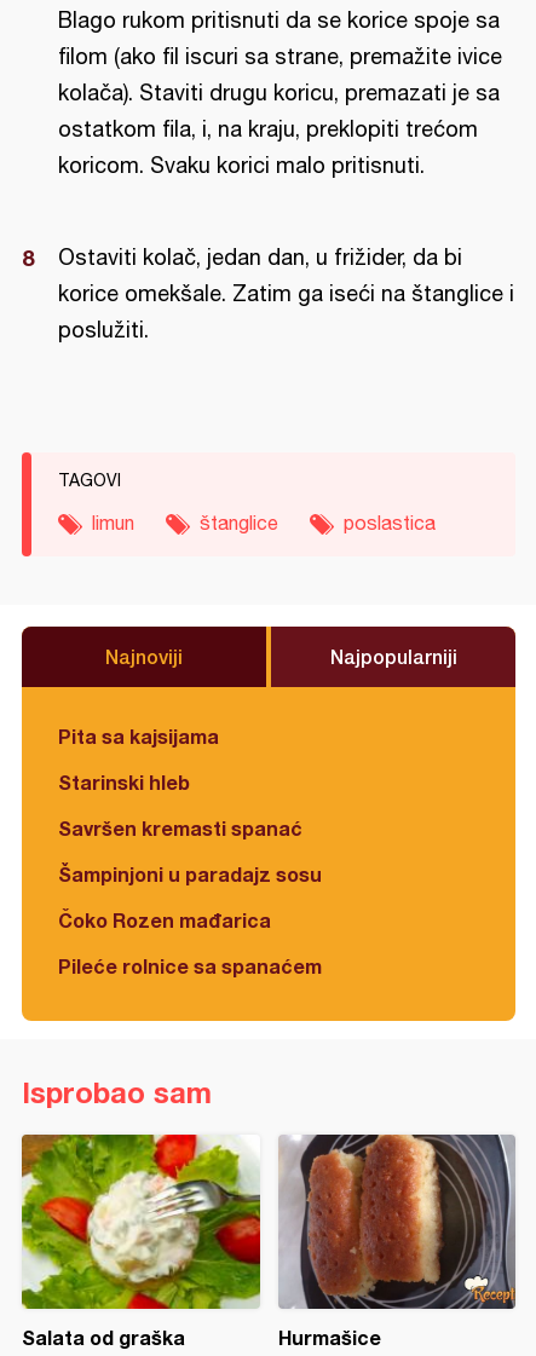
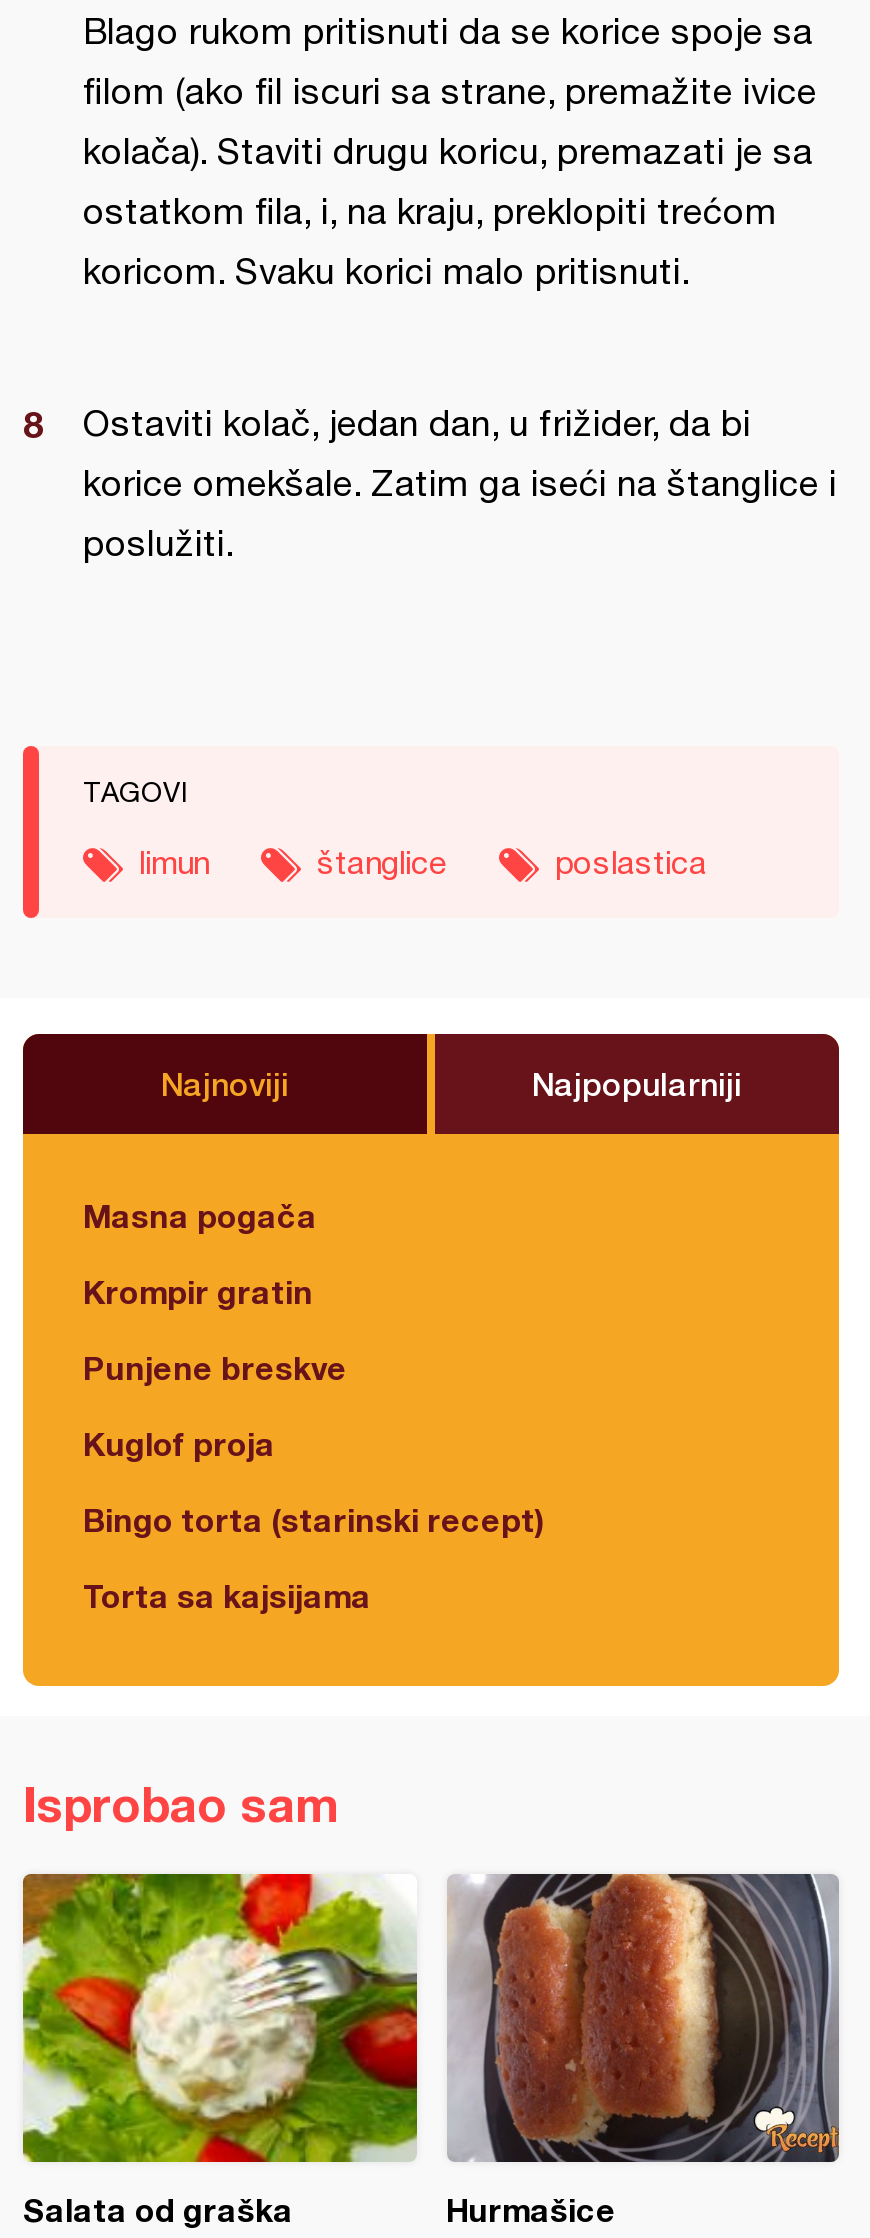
[58,725,219,748] Pita sa kajsijama -> [83,1196,317,1234] Masna pogača
[58,771,190,794] Starinski hleb -> [83,1272,313,1310] Krompir gratin
[58,817,302,839] Savršen kremasti spanać -> [83,1348,347,1386] Punjene breskve
[58,862,322,885] Šampinjoni u paradajz sosu -> [83,1424,275,1462] Kuglof proja
[58,908,271,931] Čoko Rozen mađarica -> [83,1500,545,1538] Bingo torta (starinski recept)
[58,954,322,977] Pileće rolnice sa spanaćem -> [83,1576,371,1614] Torta sa kajsijama

